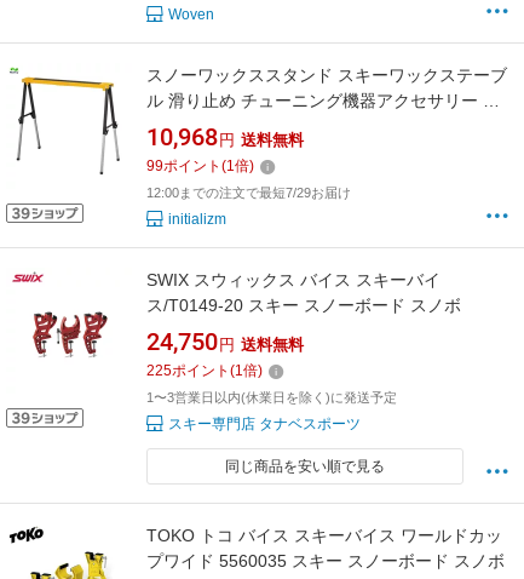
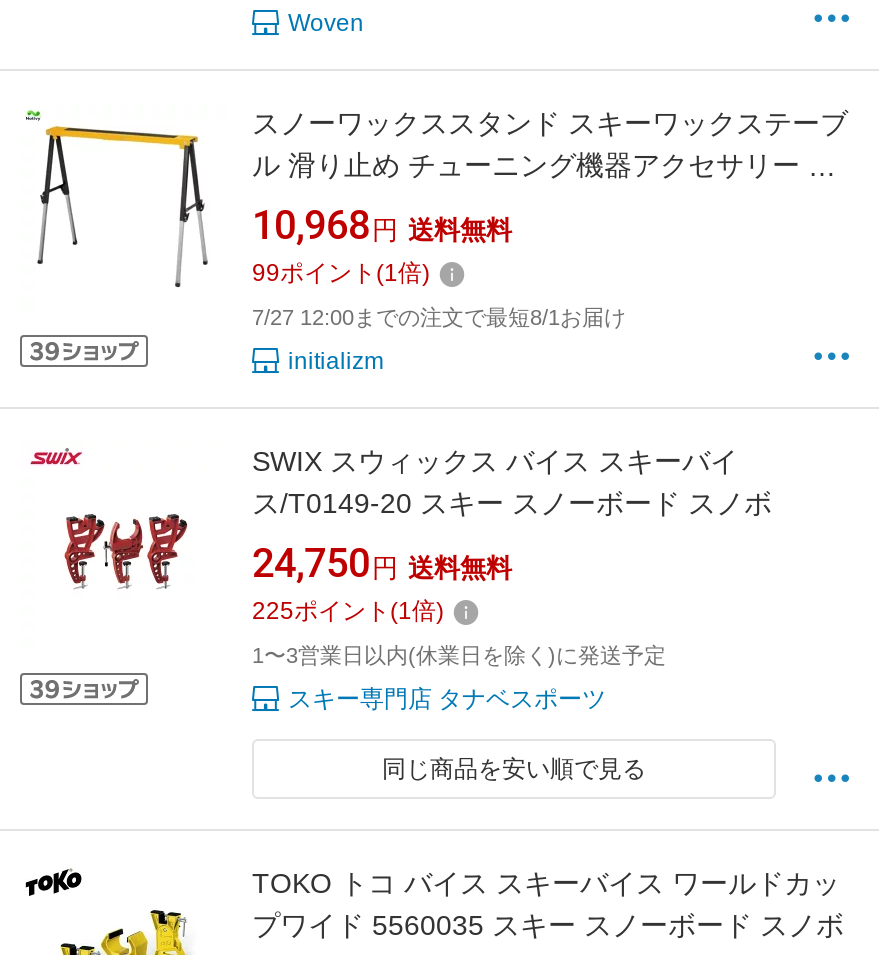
[146,186,351,200] 12:00までの注文で最短7/29お届け -> [252,306,626,330] 7/27 12:00までの注文で最短8/1お届け

